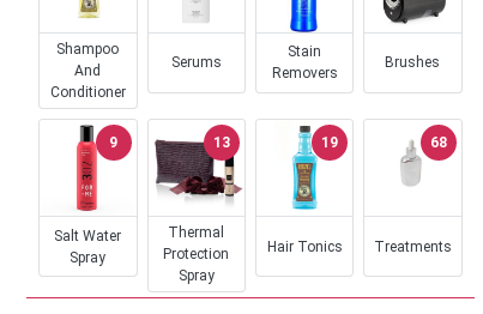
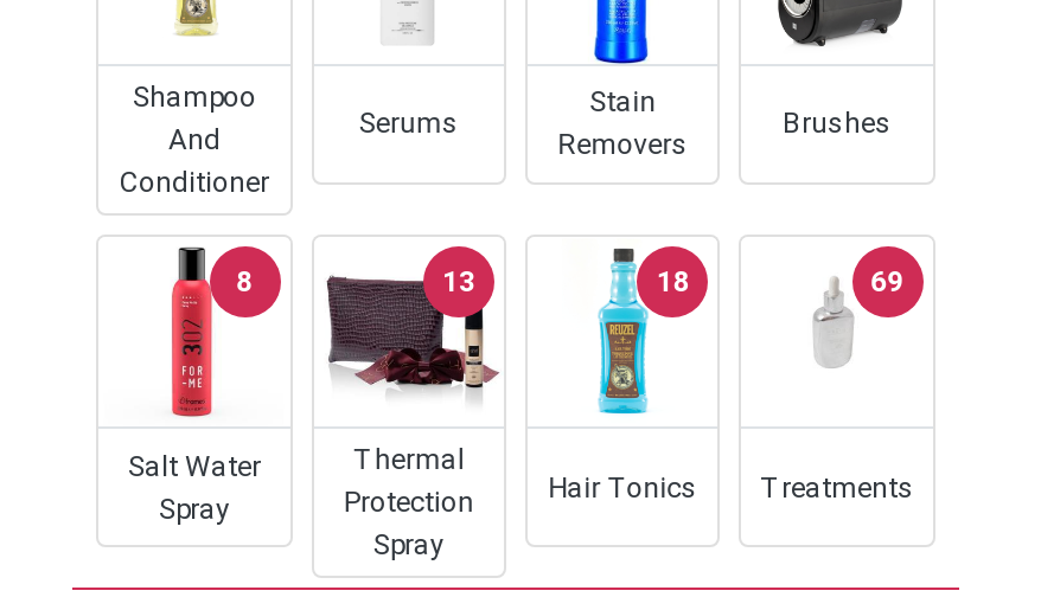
[109,134,118,151] 9 -> [236,265,253,298] 8
[322,134,338,151] 19 -> [656,265,690,298] 18
[430,134,447,151] 68 -> [871,265,904,298] 69

